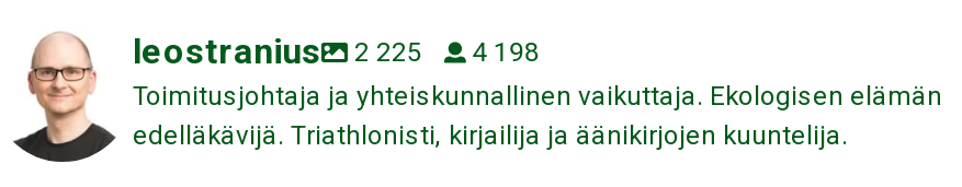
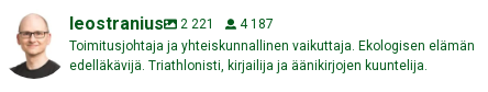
[354,37,422,68] 2 225 -> [180,16,214,32] 2 221
[472,37,540,68] 4 198 -> [239,16,273,32] 4 187

